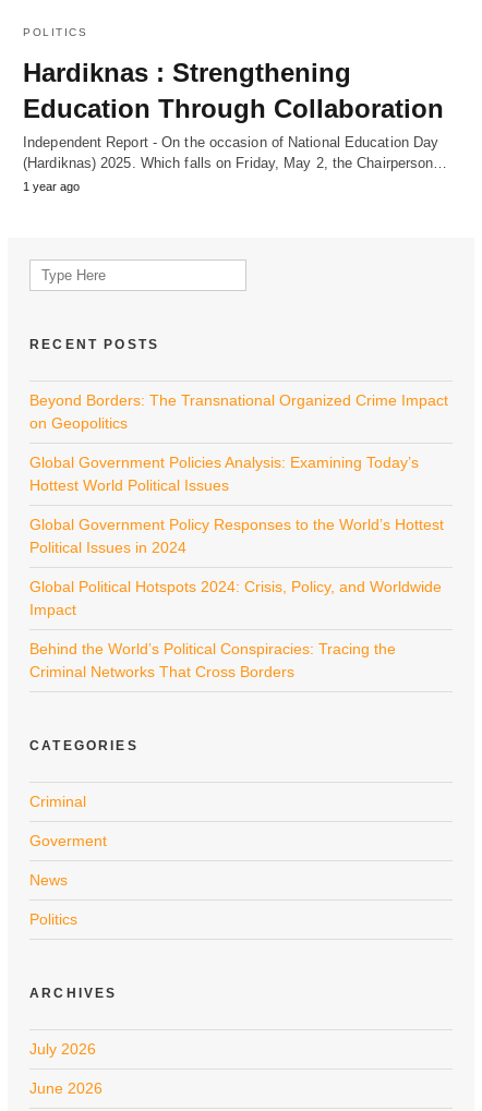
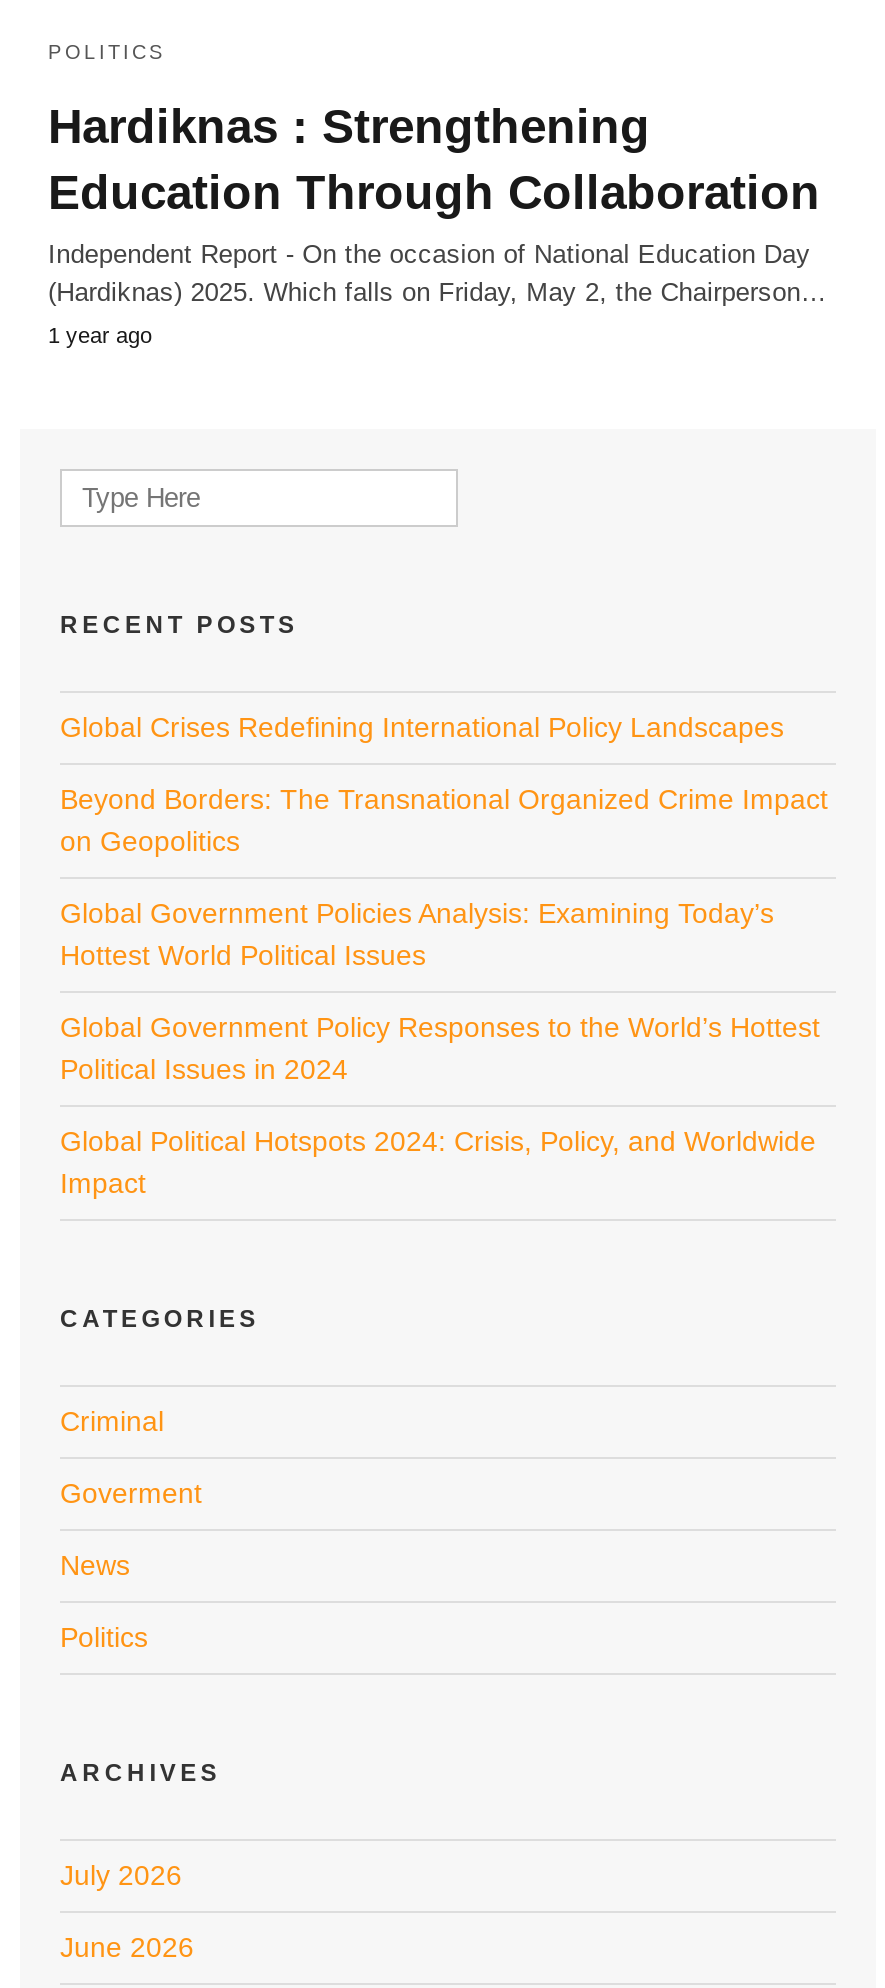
none -> [60,710,784,742] Global Crises Redefining International Policy Landscapes
moved [29,391,448,618] -> [60,782,828,1198]: Beyond Borders: The Transnational Organized Crime Impact | on Geopolitics | Global Government Policies Analysis: Examining Today’s | Hottest World Political Issues | Global Government Policy Responses to the World’s Hottest | Political Issues in 2024 | Global Political Hotspots 2024: Crisis, Policy, and Worldwide | Impact
[29,639,396,680] Behind the World’s Political Conspiracies: Tracing the | Criminal Networks That Cross Borders -> none

